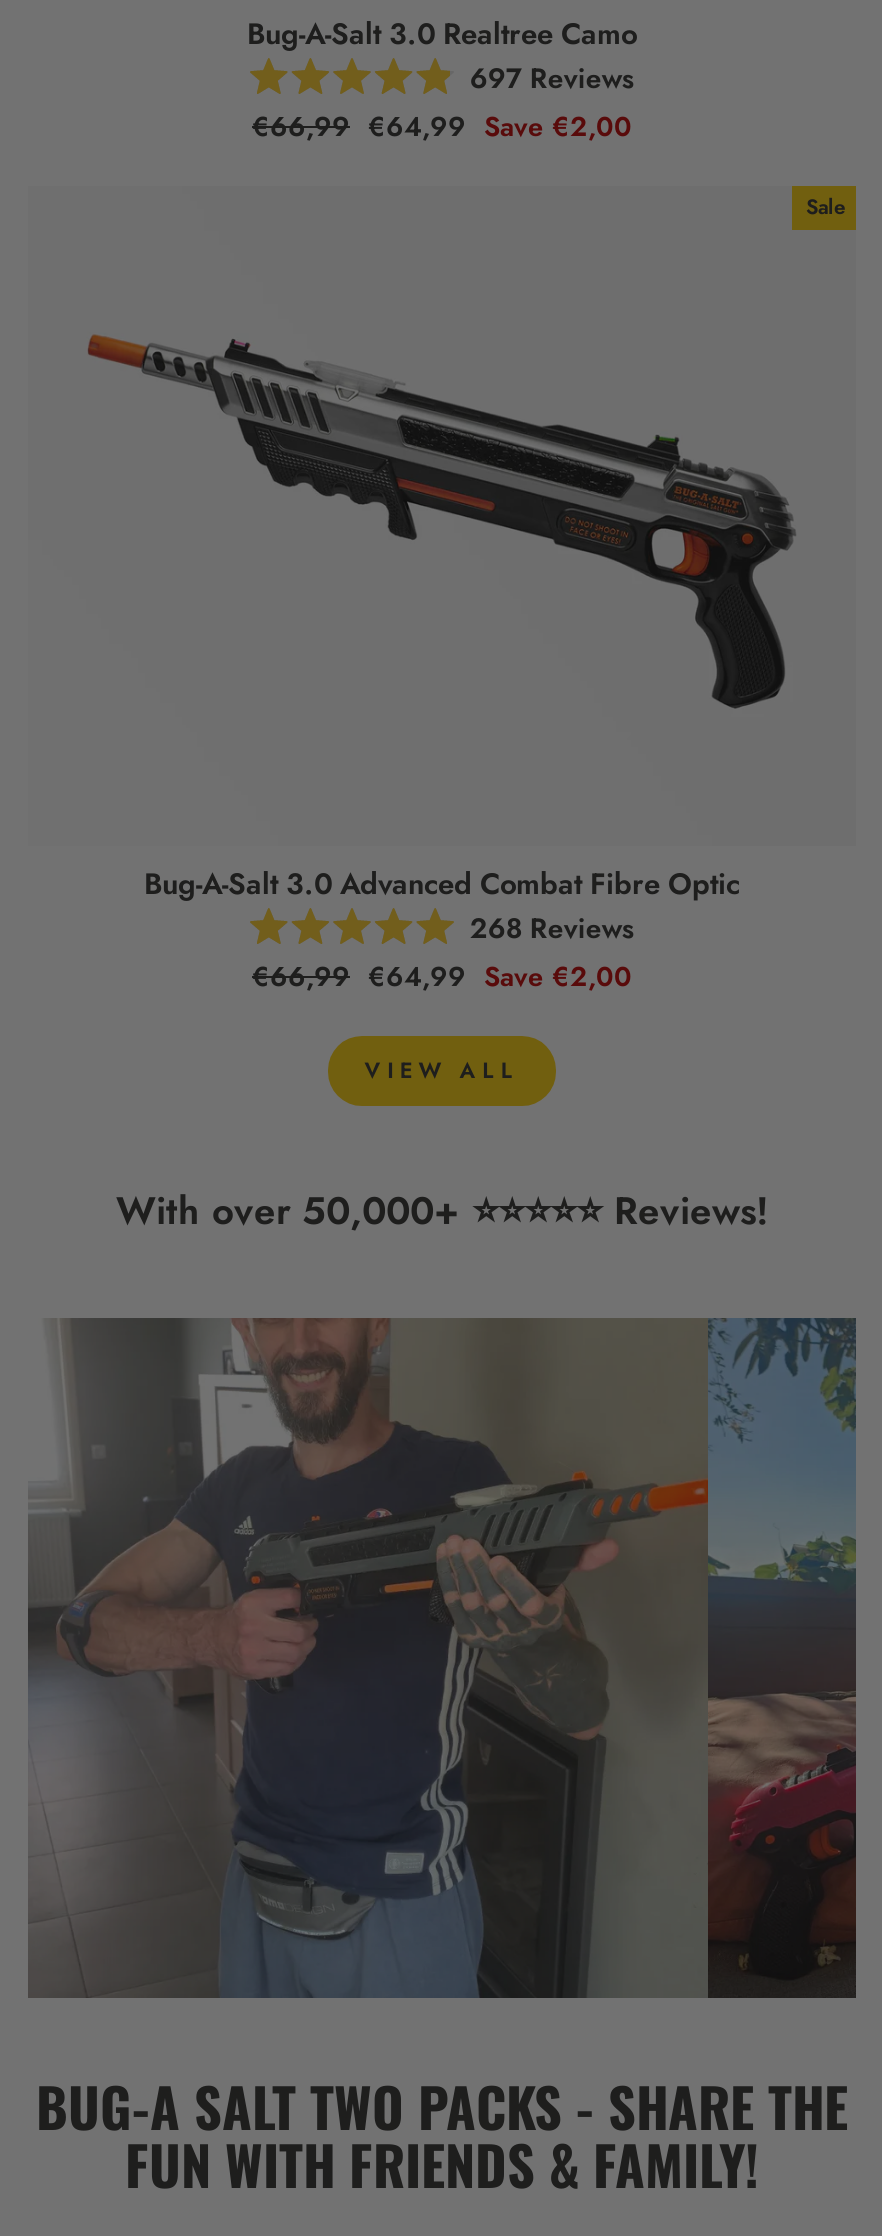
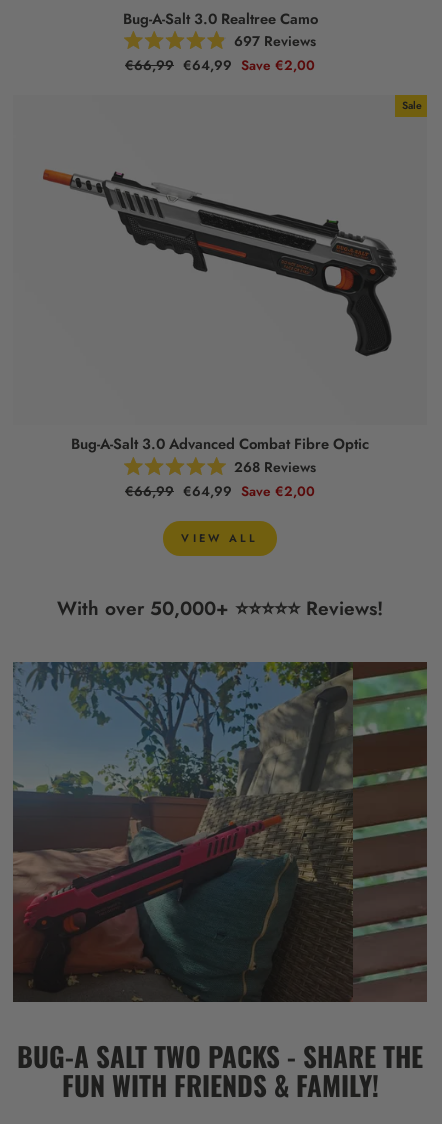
[28,1316,858,2000] [image] -> [12,661,428,1003] [image]

